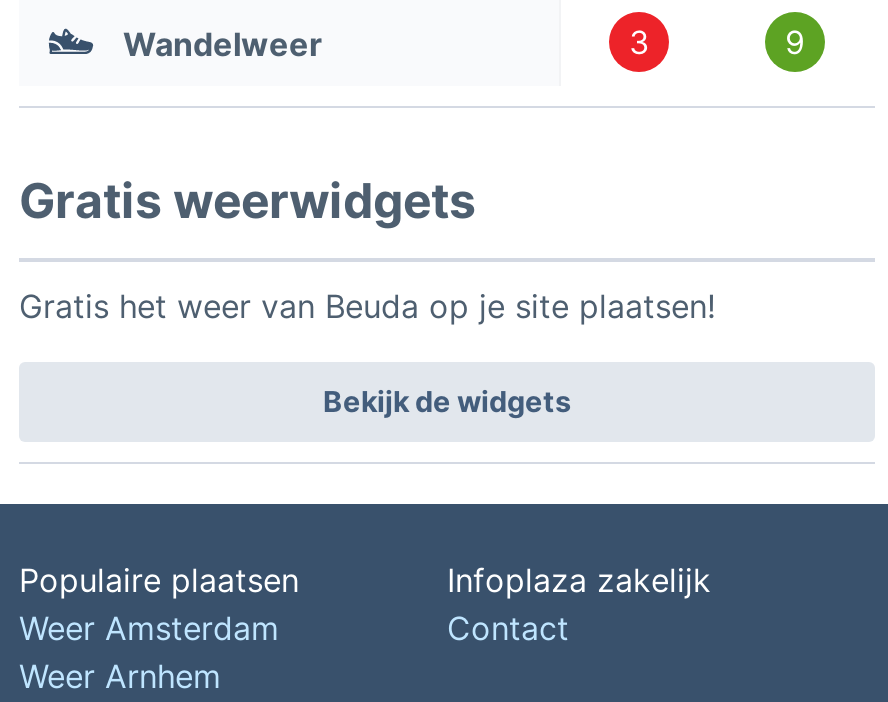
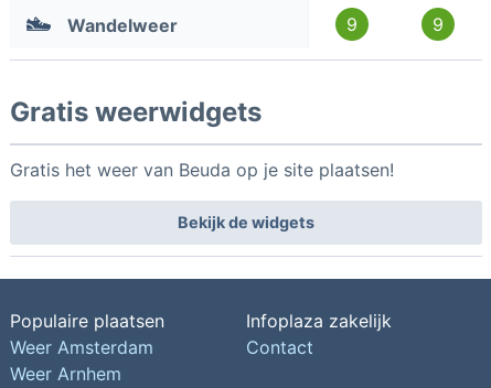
[629,22,649,62] 3 -> [346,13,357,35] 9

